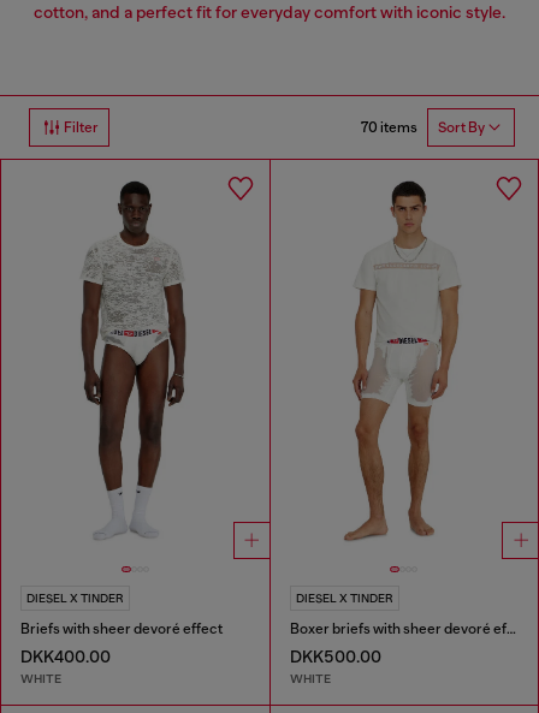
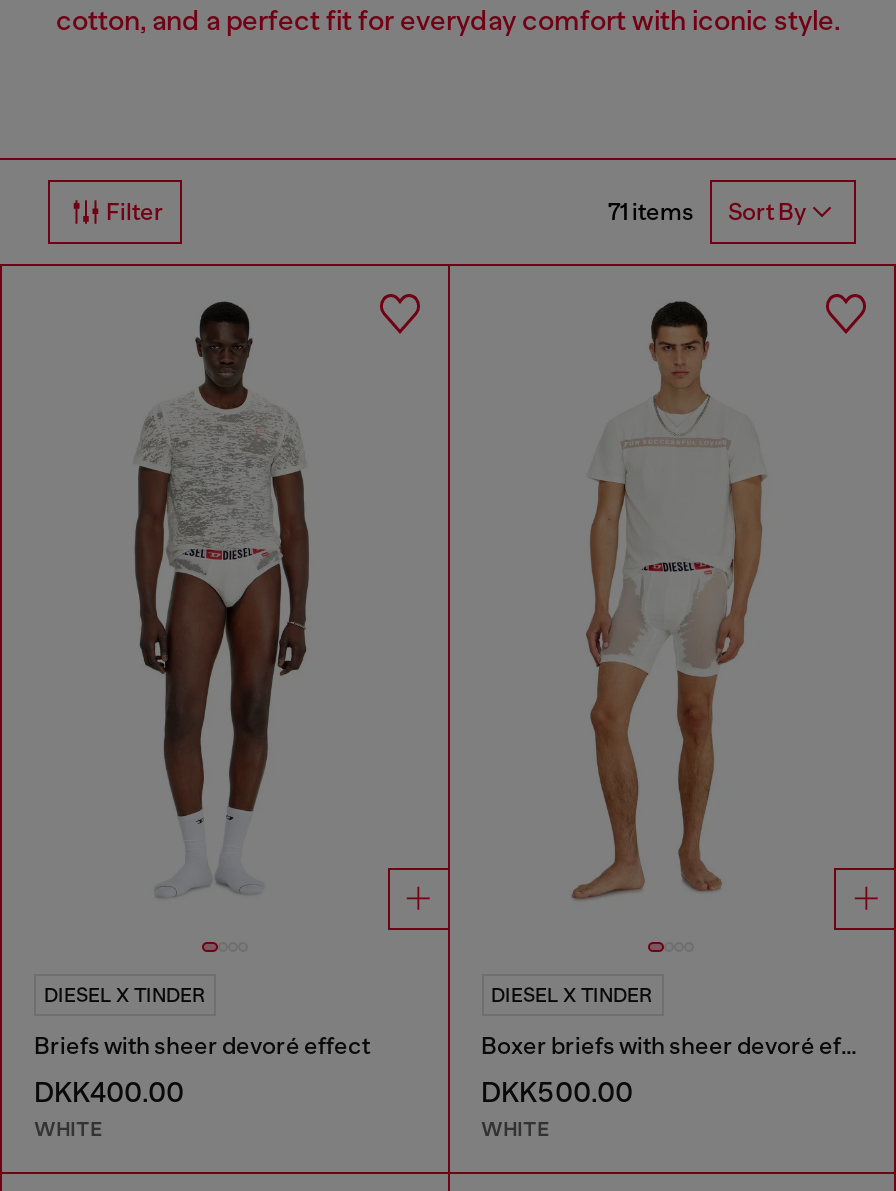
[361,119,485,136] 70 items Sort By -> [608,198,806,227] 71 items Sort By

